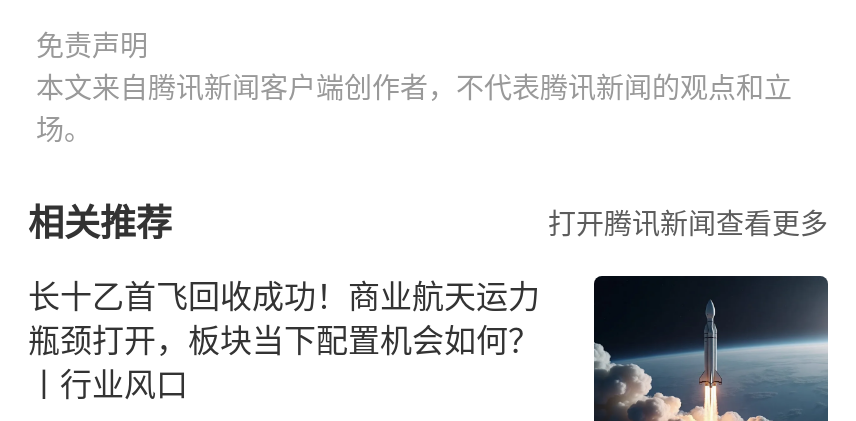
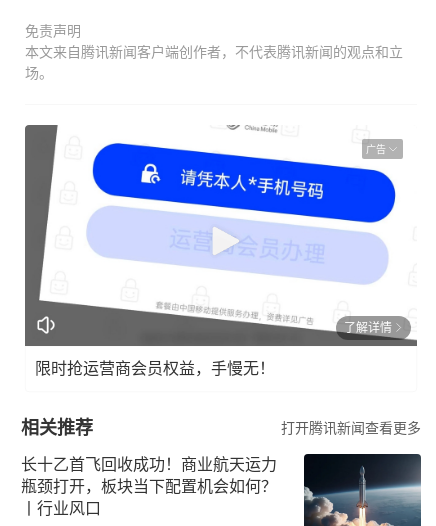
none -> [24,124,418,347] [image] | 广告
none -> [35,320,392,376] 了解详情 | 限时抢运营商会员权益，手慢无！

